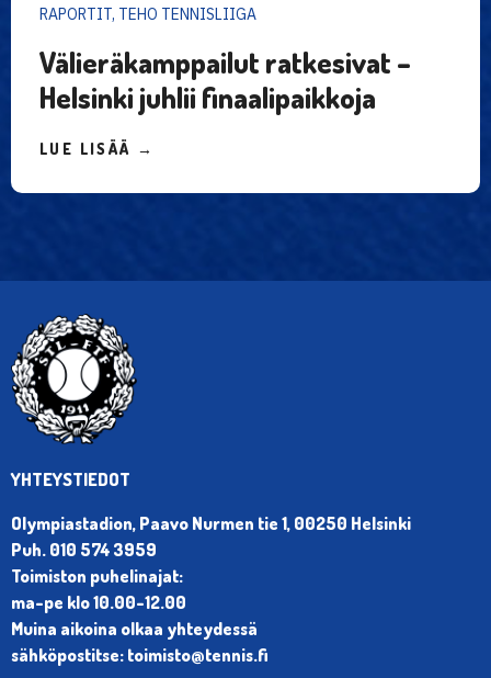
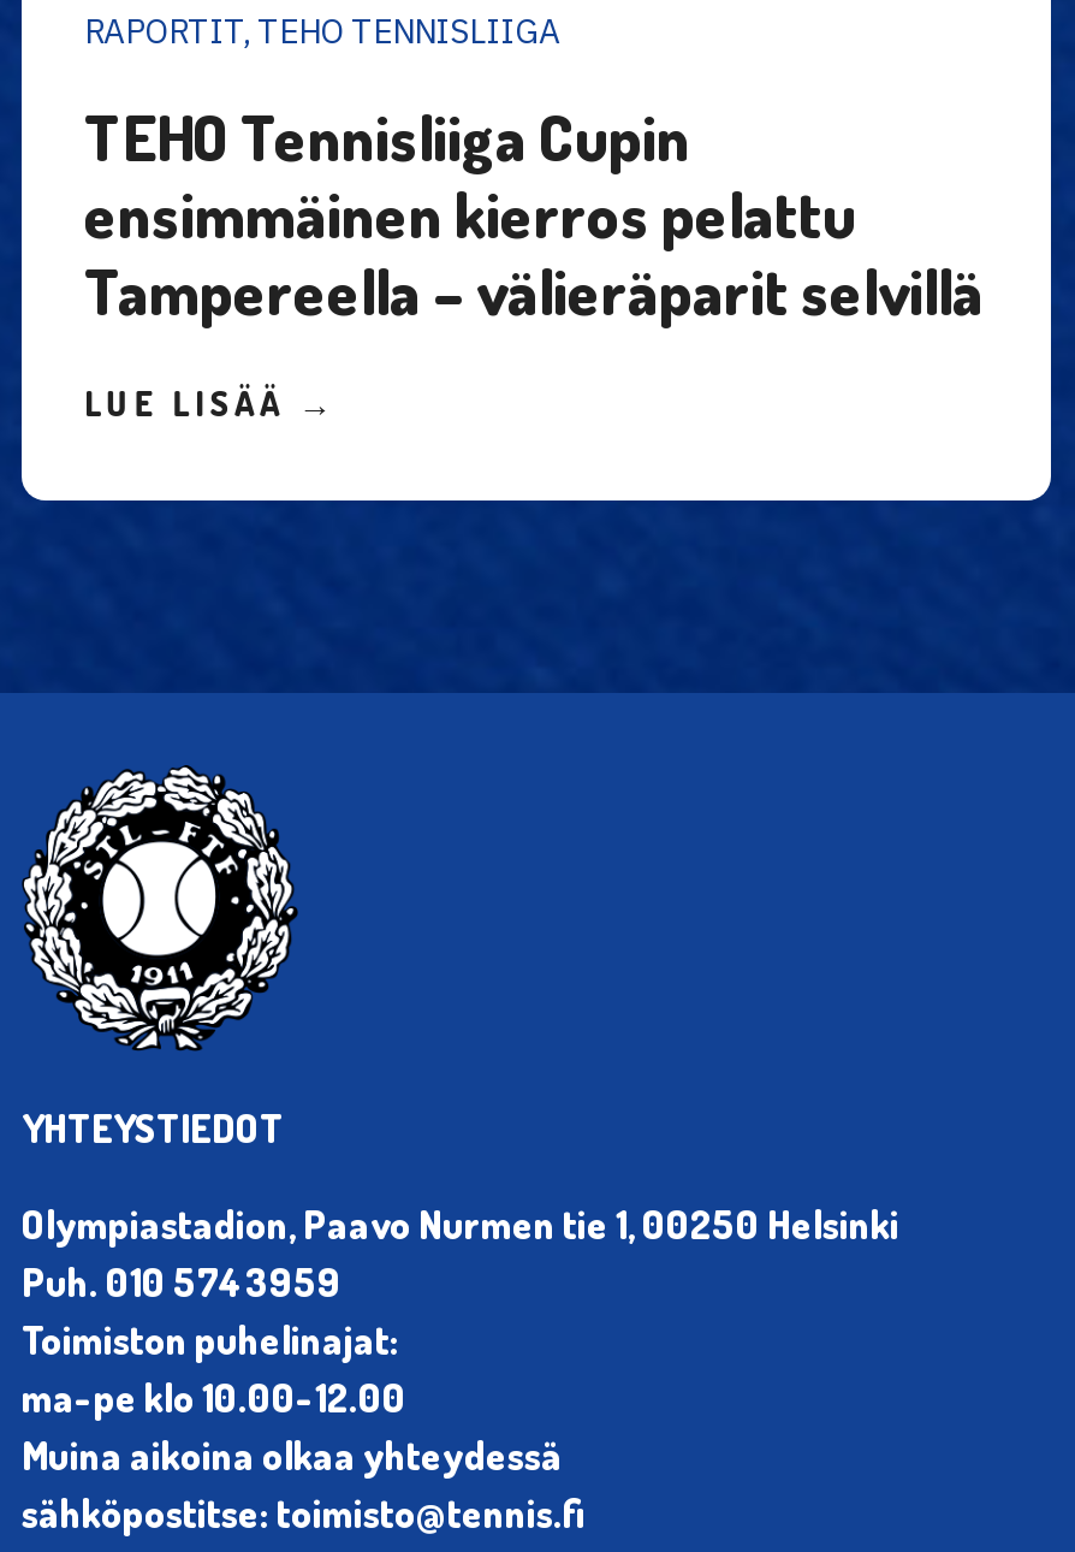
[39,44,411,116] Välieräkamppailut ratkesivat – | Helsinki juhlii finaalipaikkoja -> [84,97,984,330] TEHO Tennisliiga Cupin | ensimmäinen kierros pelattu | Tampereella – välieräparit selvillä

